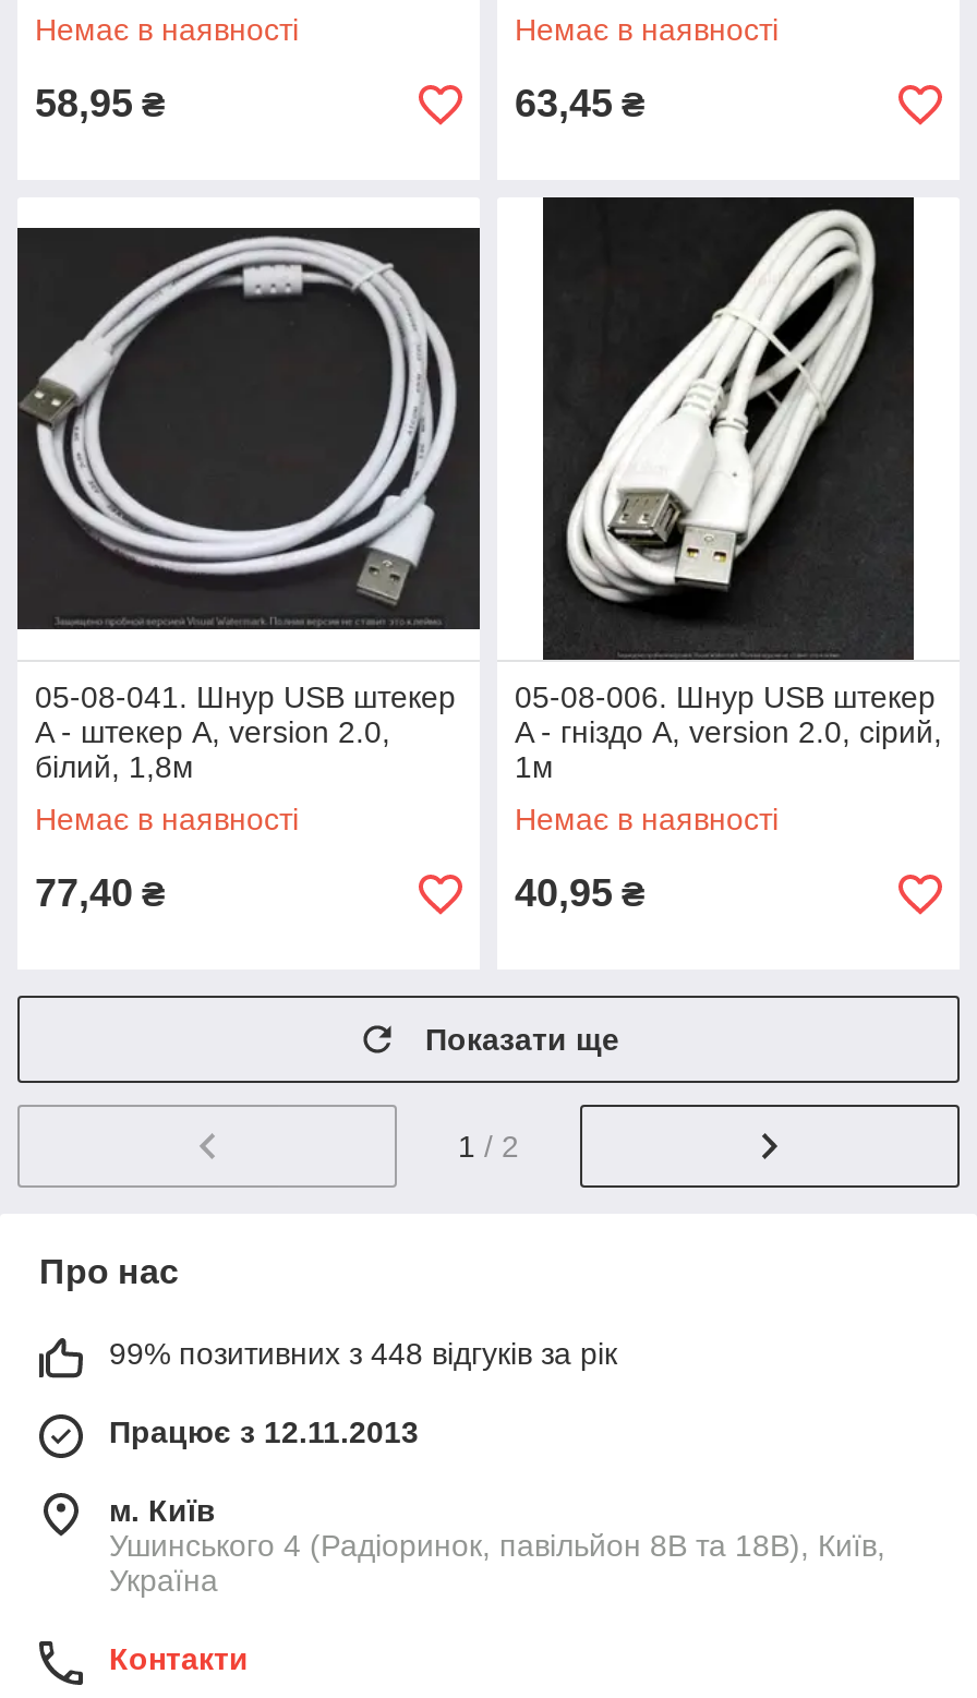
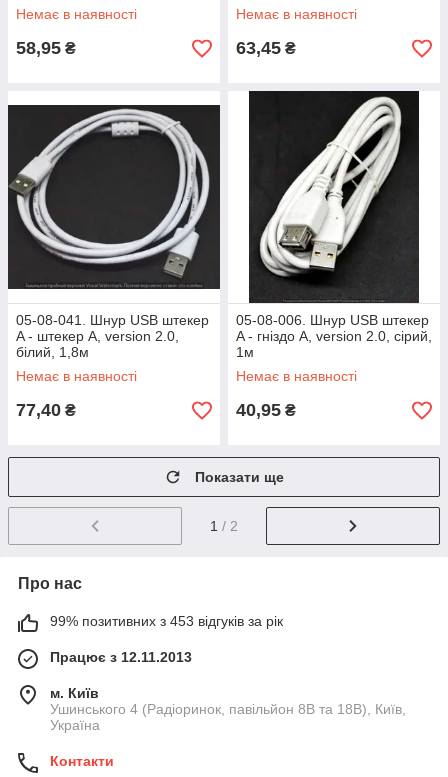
[109,1336,617,1371] 99% позитивних з 448 відгуків за рік -> [50,613,283,629] 99% позитивних з 453 відгуків за рік

